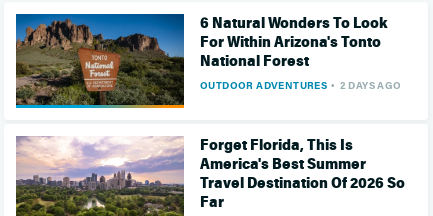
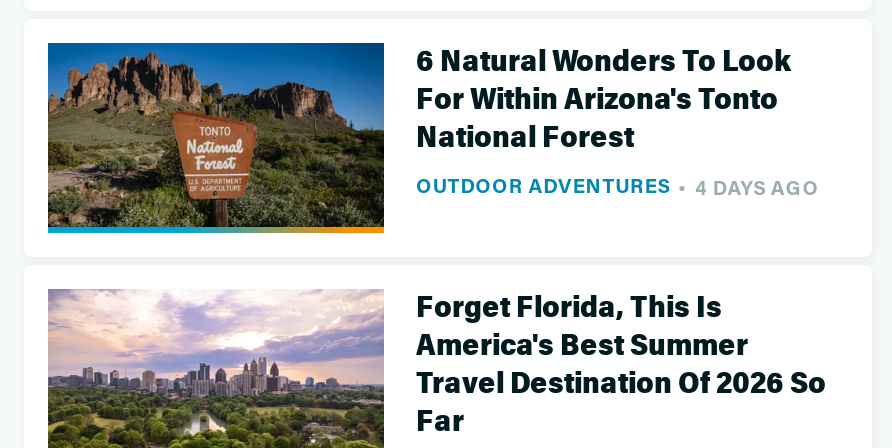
[200,78,402,92] OUTDOOR ADVENTURES 2 DAYS AGO -> [416,171,819,200] OUTDOOR ADVENTURES 4 DAYS AGO

